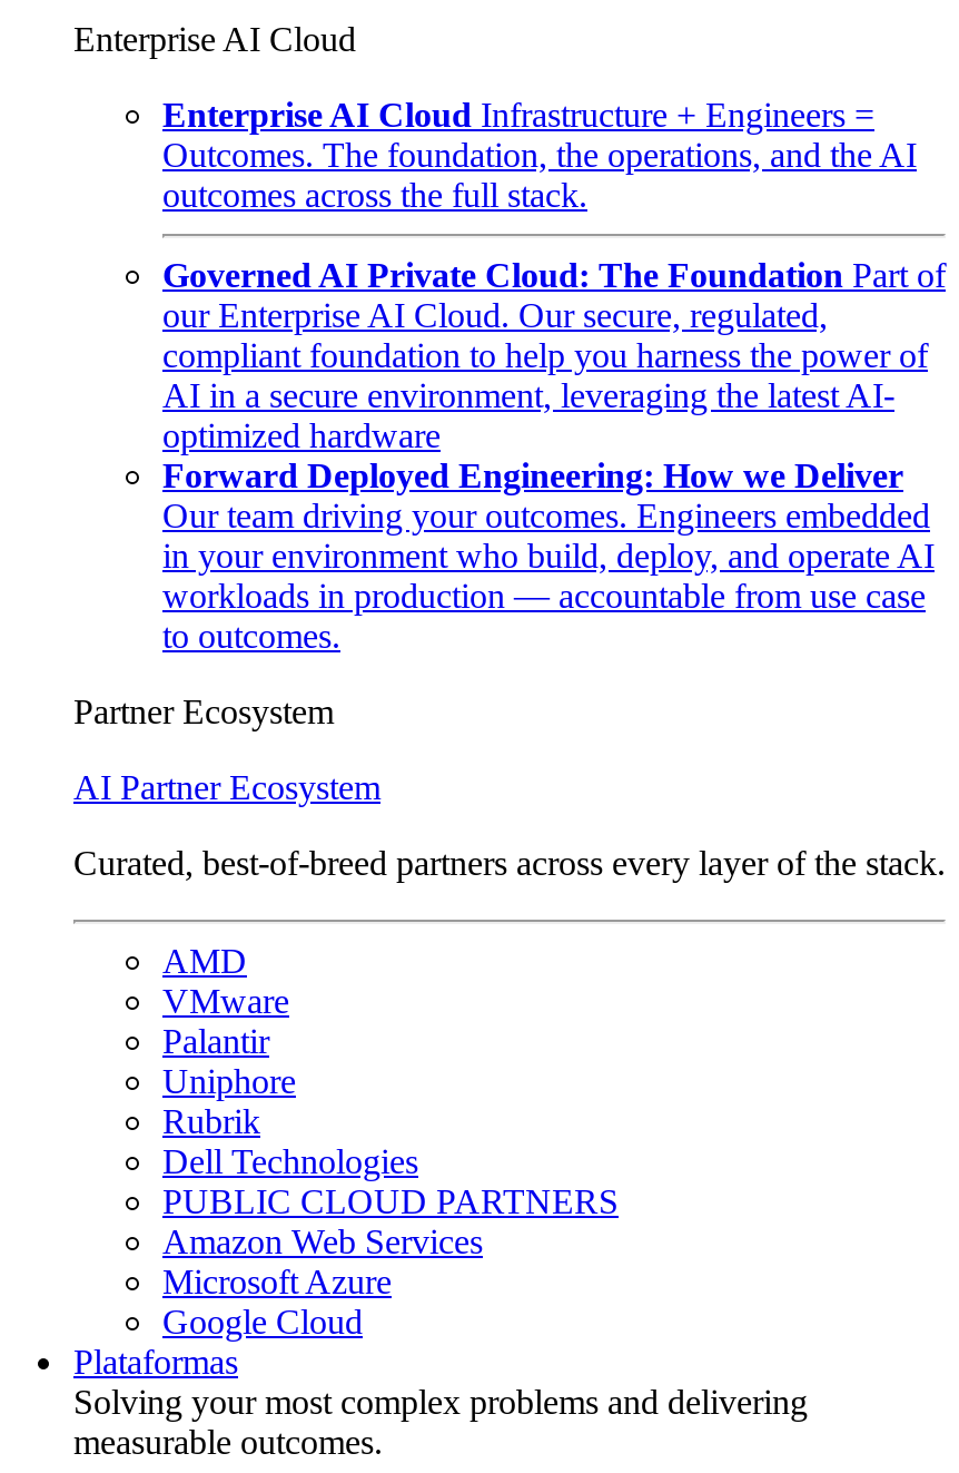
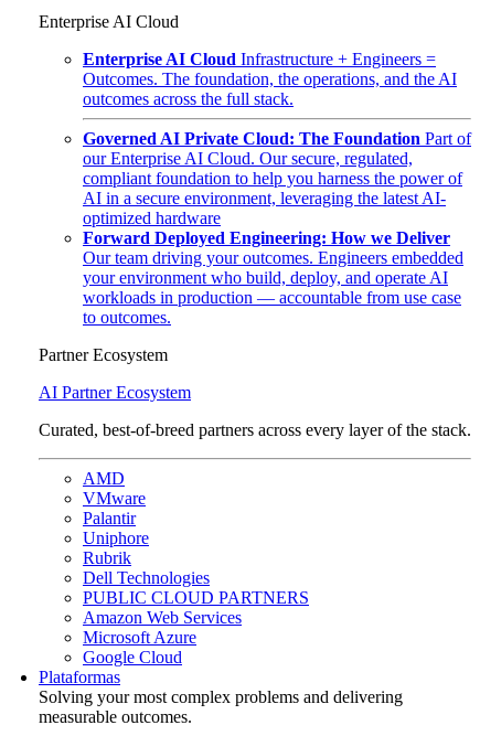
[162,537,935,575] in your environment who build, deploy, and operate AI -> [83,268,448,287] your environment who build, deploy, and operate AI

